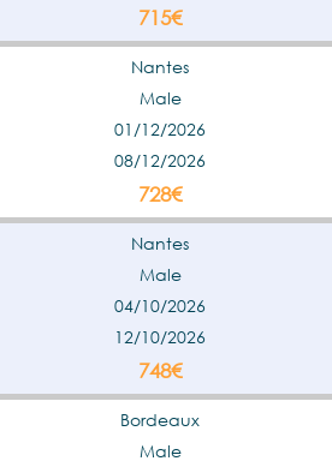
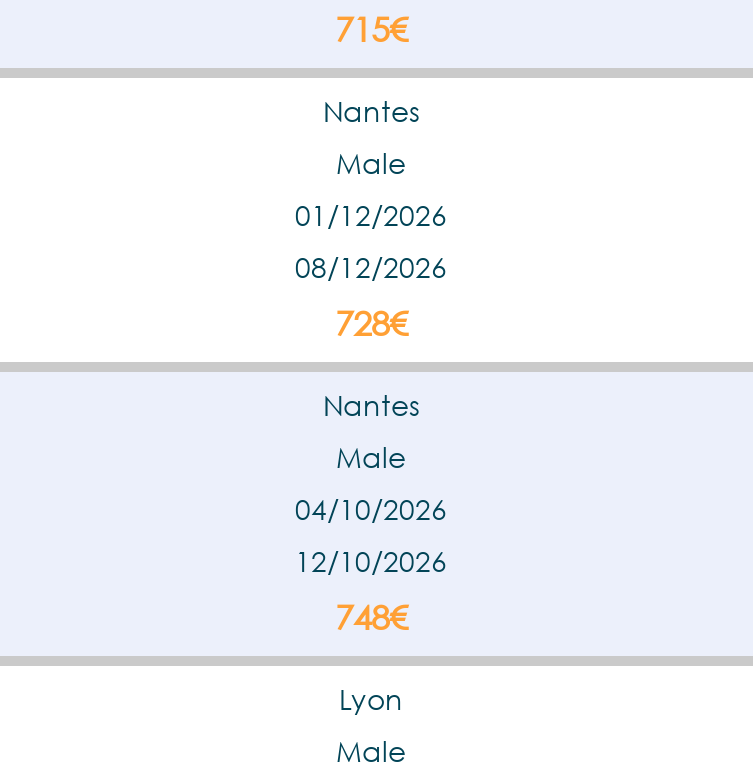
[120,408,200,431] Bordeaux -> [339,680,403,718] Lyon

